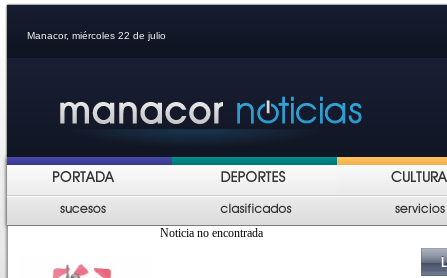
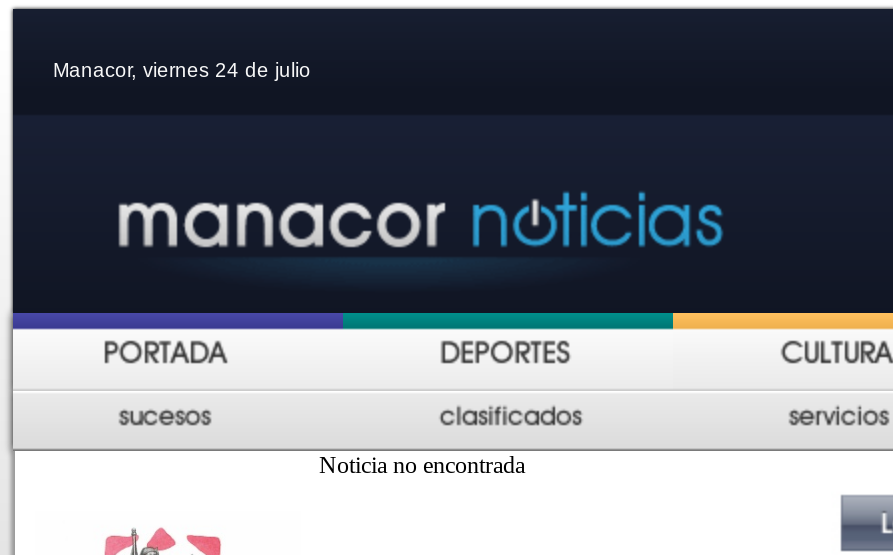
[27,30,166,41] Manacor, miércoles 22 de julio -> [53,59,311,81] Manacor, viernes 24 de julio

